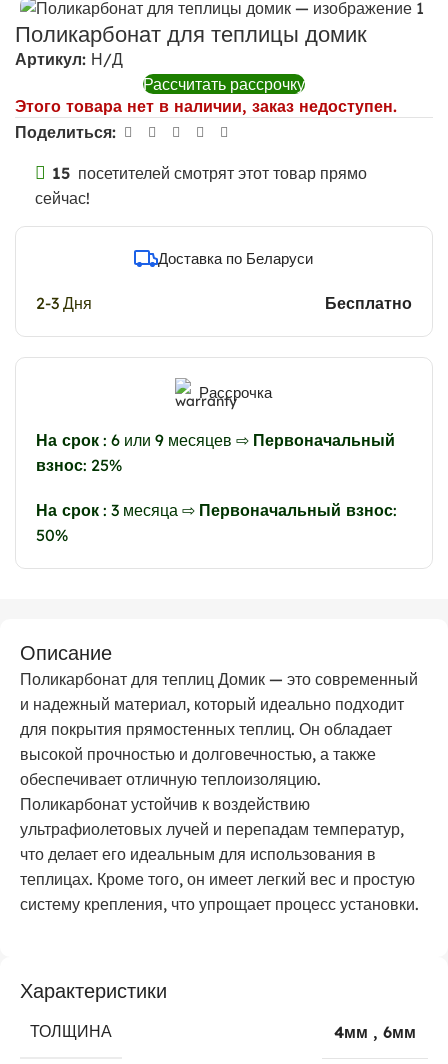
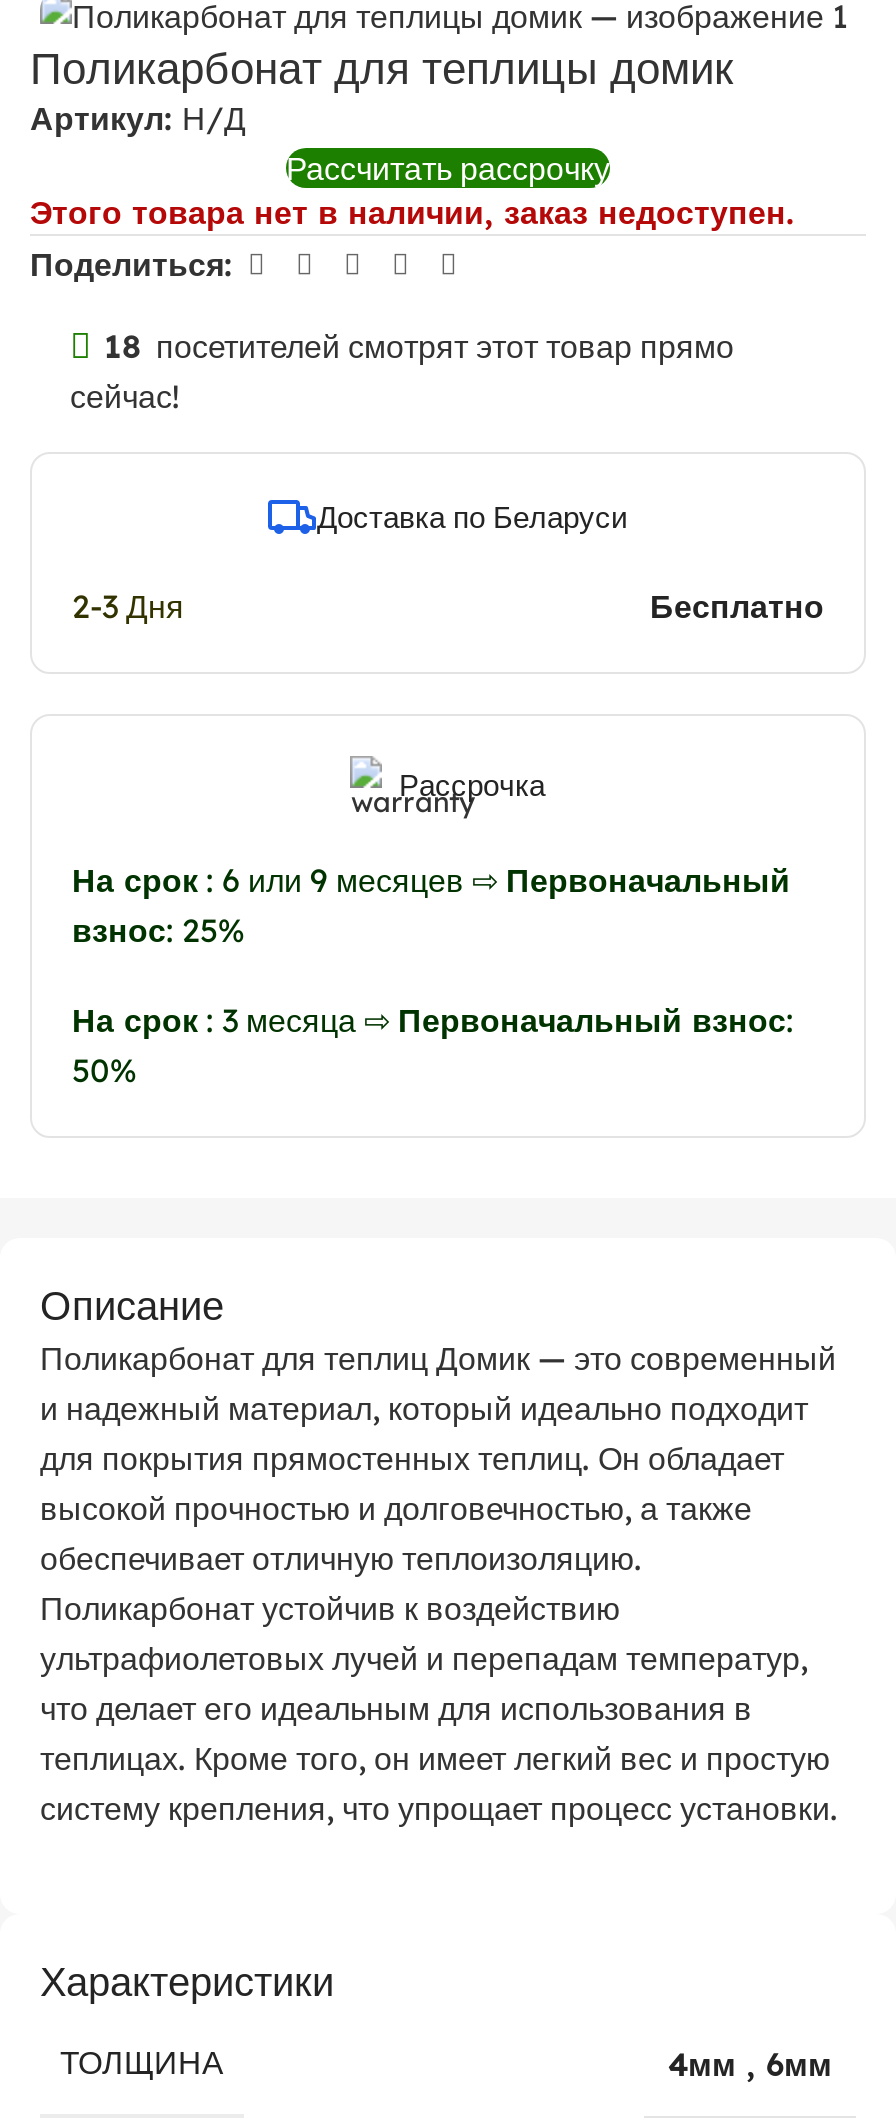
[52,163,367,183] 15 посетителей смотрят этот товар прямо -> [104,327,734,367] 18 посетителей смотрят этот товар прямо

